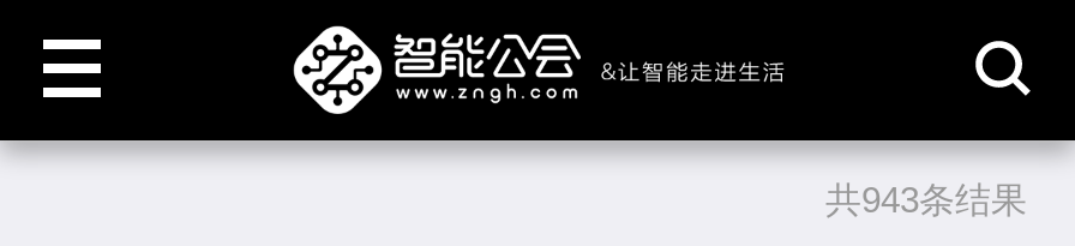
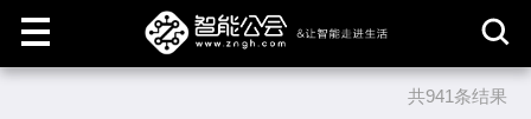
[825,179,1027,220] 共943条结果 -> [408,86,507,106] 共941条结果

